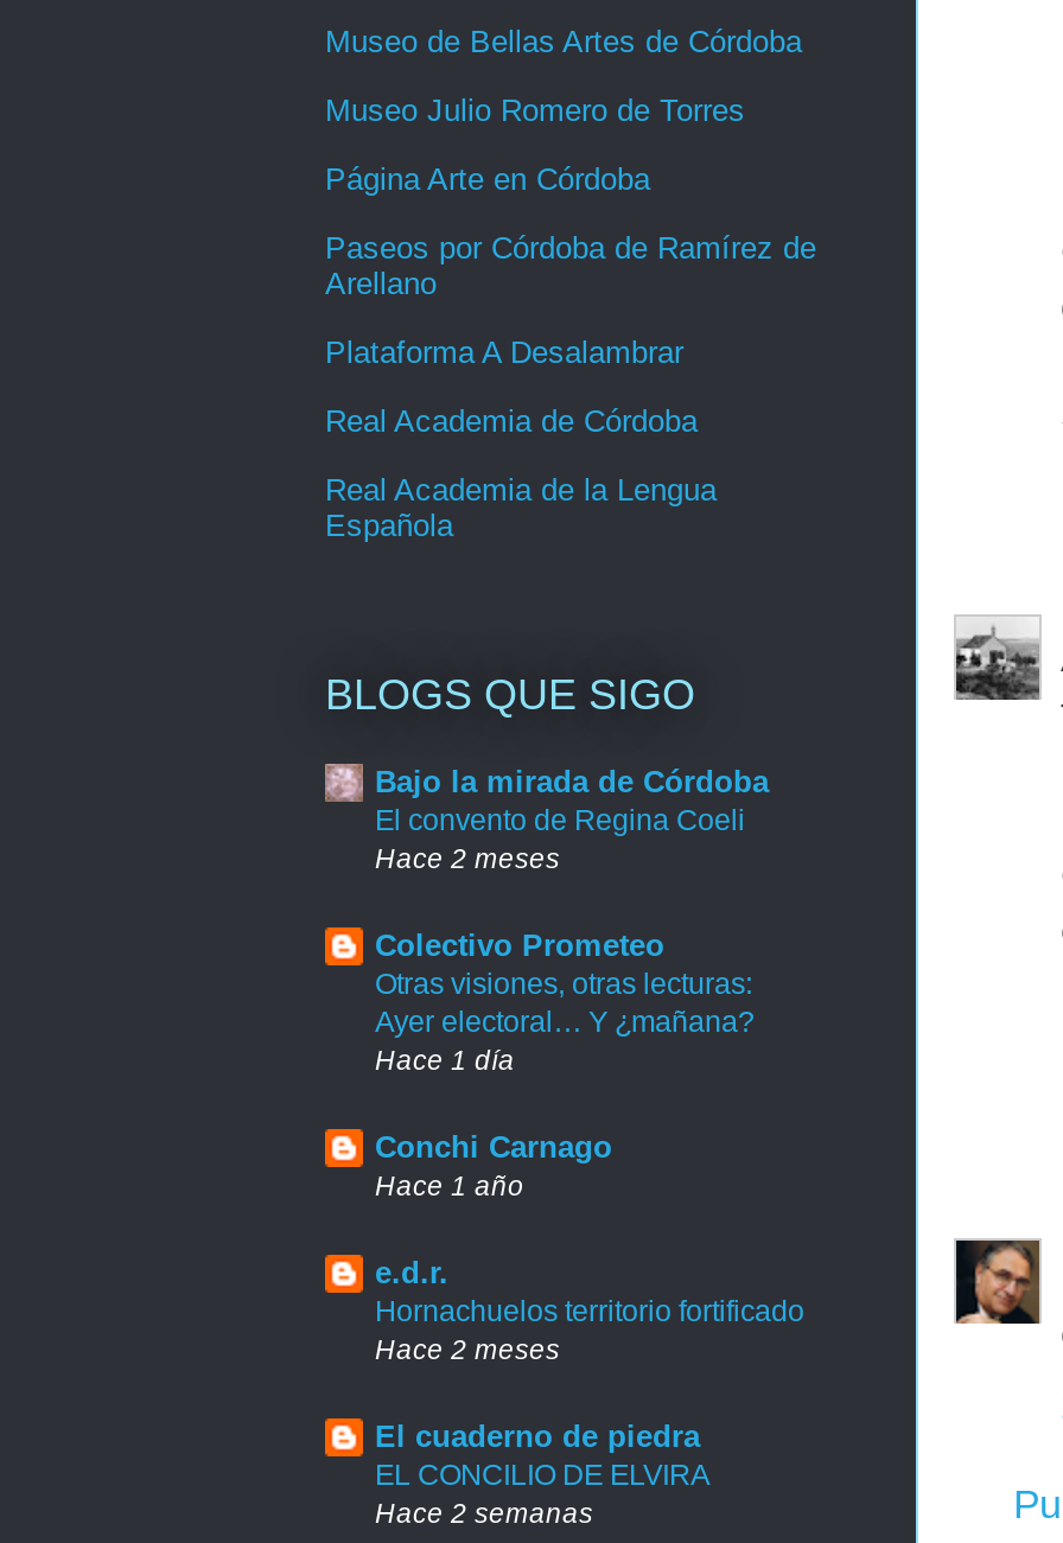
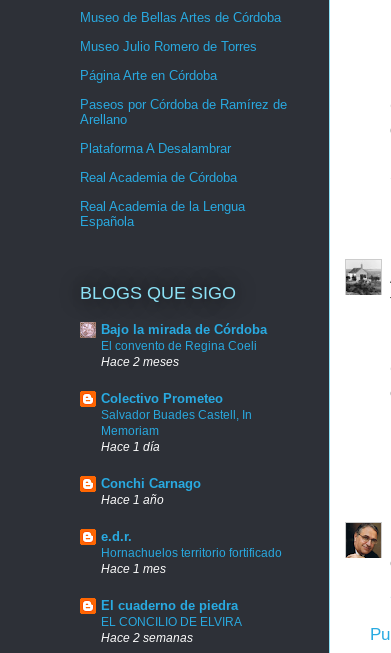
[375,967,755,1038] Otras visiones, otras lecturas: | Ayer electoral… Y ¿mañana? -> [101,408,252,438] Salvador Buades Castell, In | Memoriam
[375,1332,560,1363] Hace 2 meses -> [101,562,166,575] Hace 1 mes

